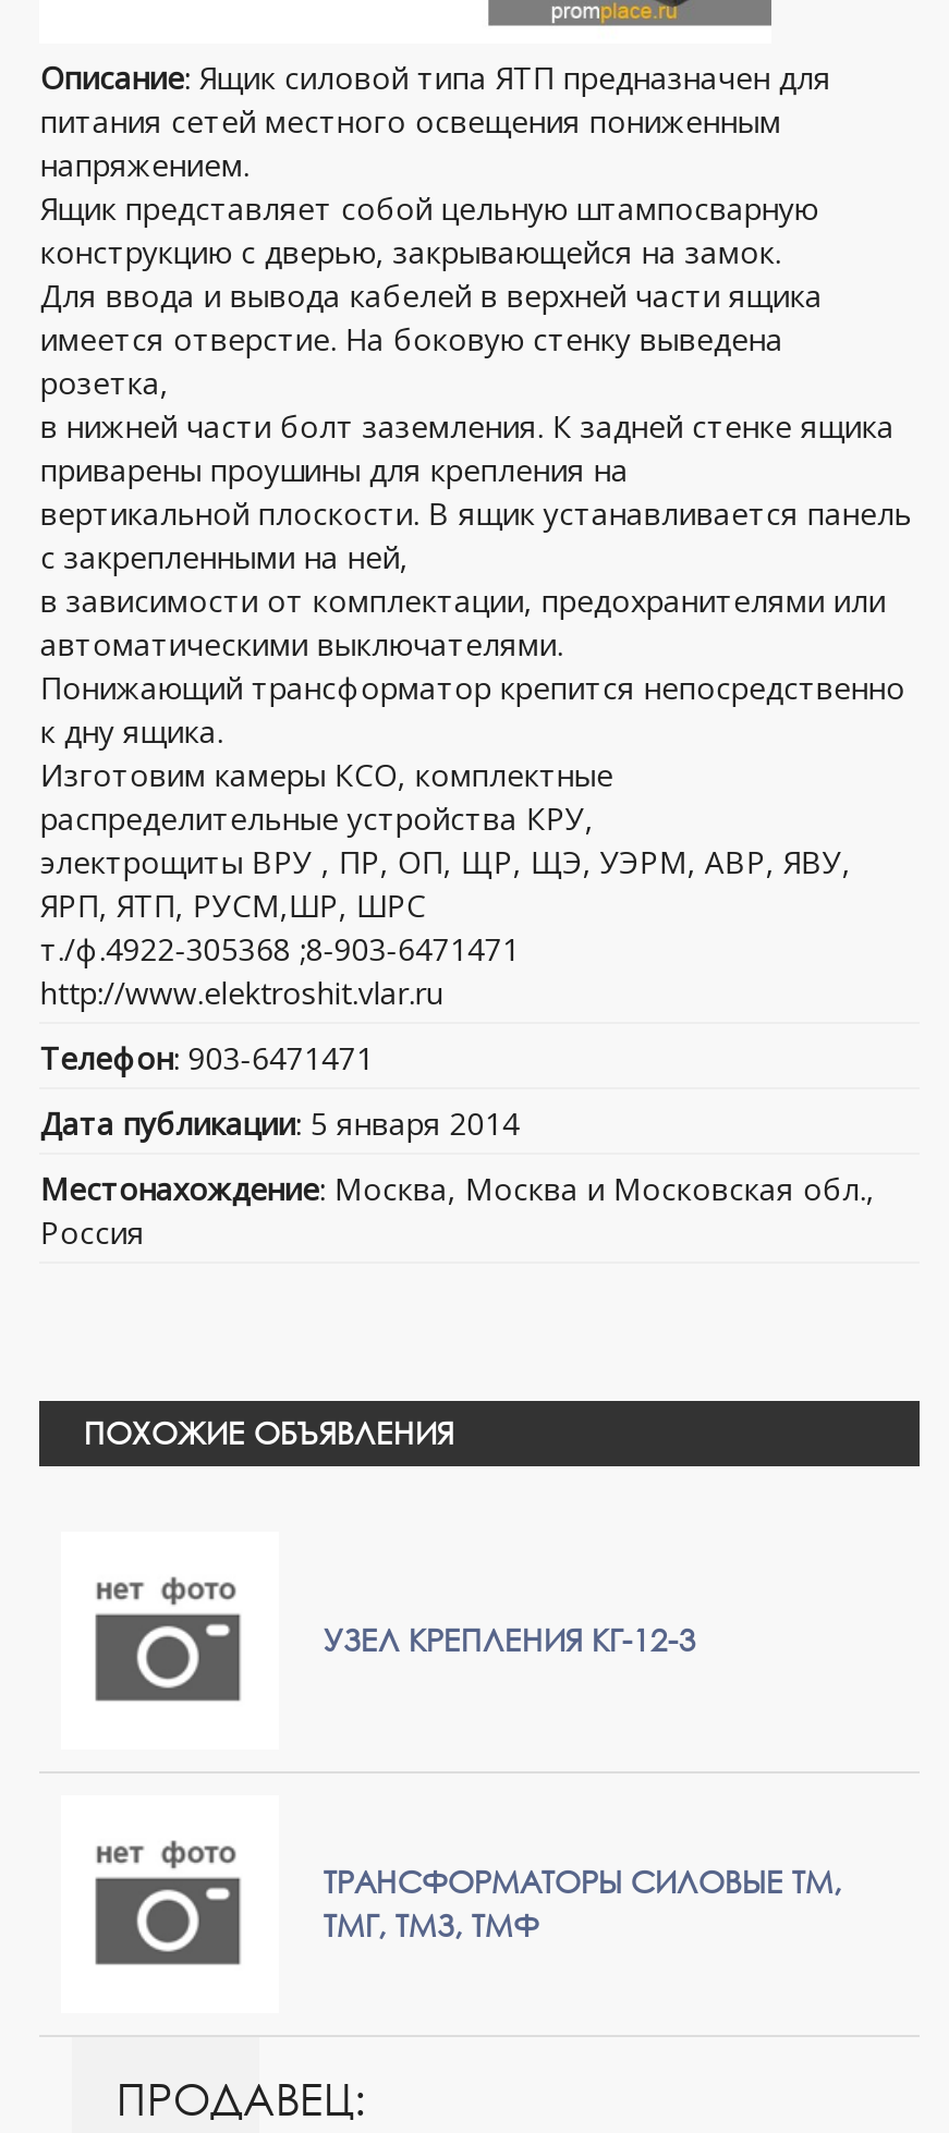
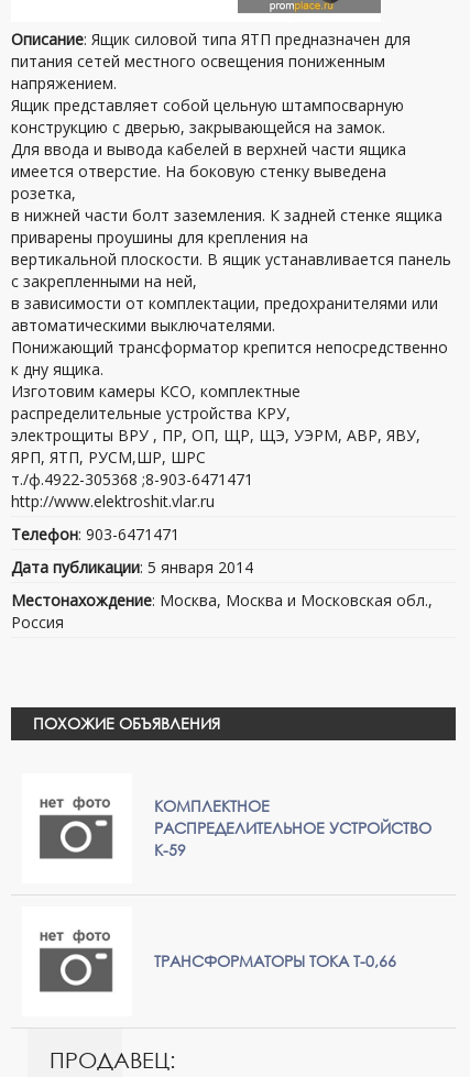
[323,1620,696,1661] УЗЕЛ КРЕПЛЕНИЯ КГ-12-3 -> [155,796,432,861] КОМПЛЕКТНОЕ | РАСПРЕДЕЛИТЕЛЬНОЕ УСТРОЙСТВО | К-59
[323,1862,842,1946] ТРАНСФОРМАТОРЫ СИЛОВЫЕ ТМ, | ТМГ, ТМЗ, ТМФ -> [155,951,397,972] ТРАНСФОРМАТОРЫ ТОКА Т-0,66

